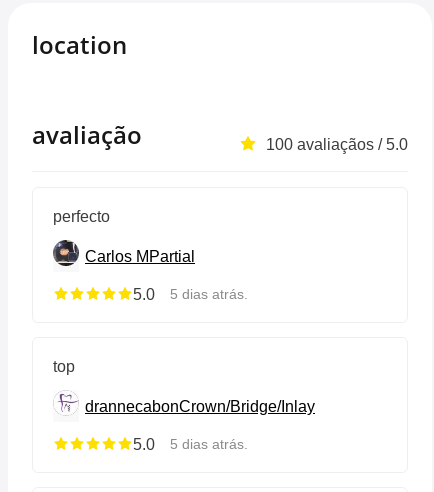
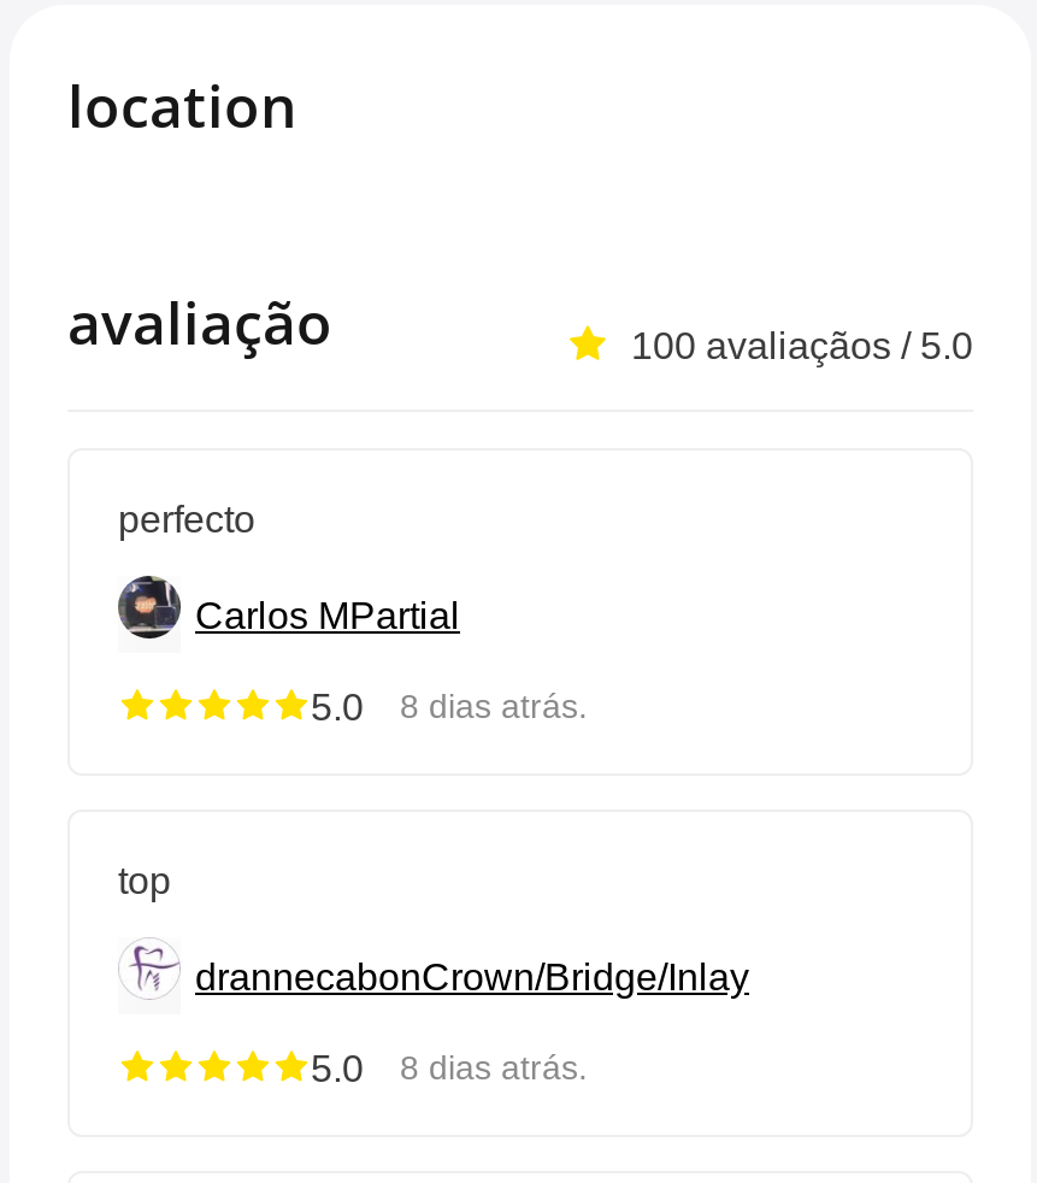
[133,283,248,305] 5.0 5 dias atrás. -> [311,680,588,733] 5.0 8 dias atrás.
[133,433,248,455] 5.0 5 dias atrás. -> [311,1041,588,1094] 5.0 8 dias atrás.

